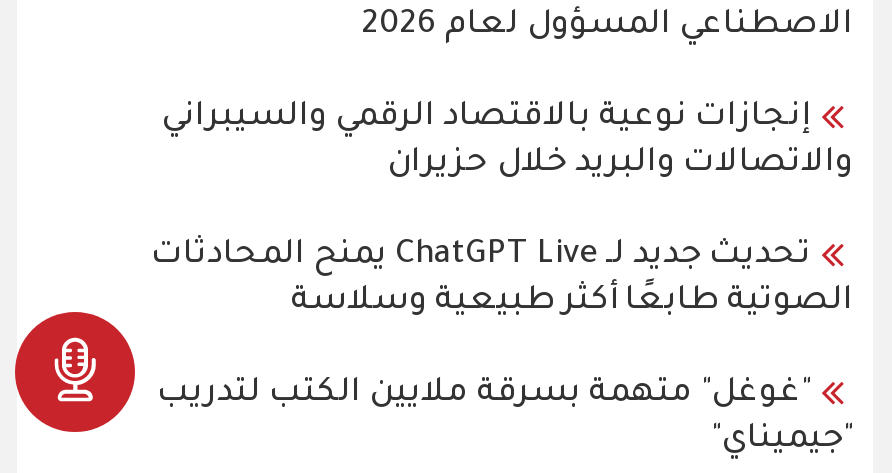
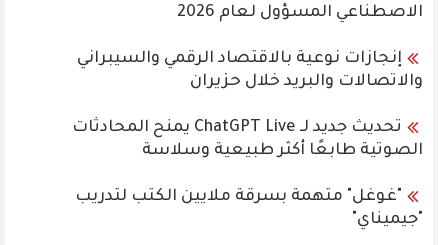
[13,310,137,434] [image] -> none

